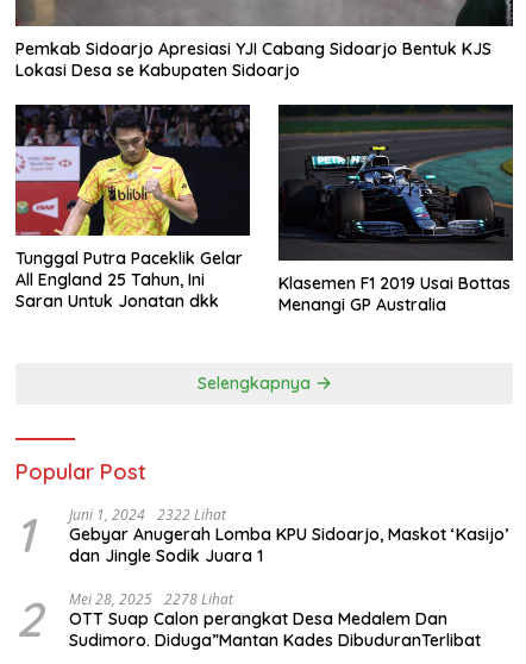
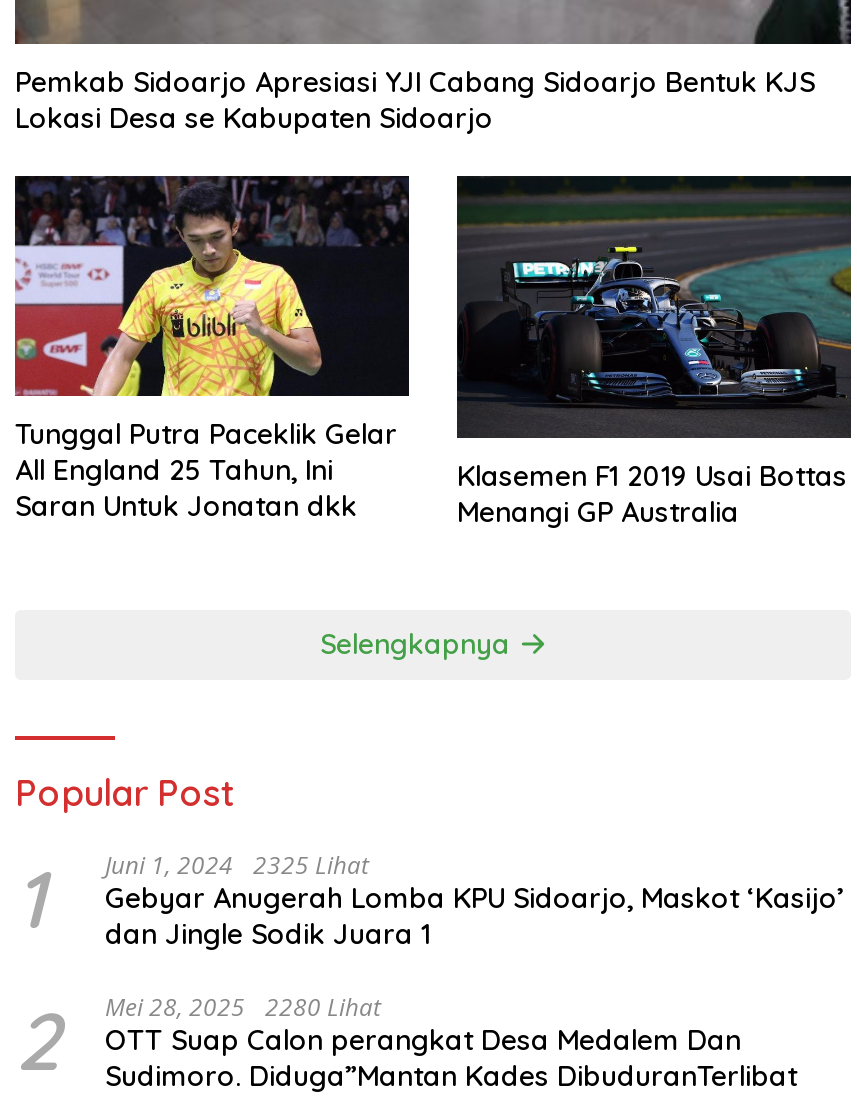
[15,504,508,566] 1 Juni 1, 2024 2322 Lihat Gebyar Anugerah Lomba KPU Sidoarjo, Maskot ‘Kasijo’ dan Jingle Sodik Juara 1 -> [15,848,843,952] 1 Juni 1, 2024 2325 Lihat Gebyar Anugerah Lomba KPU Sidoarjo, Maskot ‘Kasijo’ dan Jingle Sodik Juara 1
[69,589,233,609] Mei 28, 2025 2278 Lihat -> [105,990,381,1024] Mei 28, 2025 2280 Lihat

